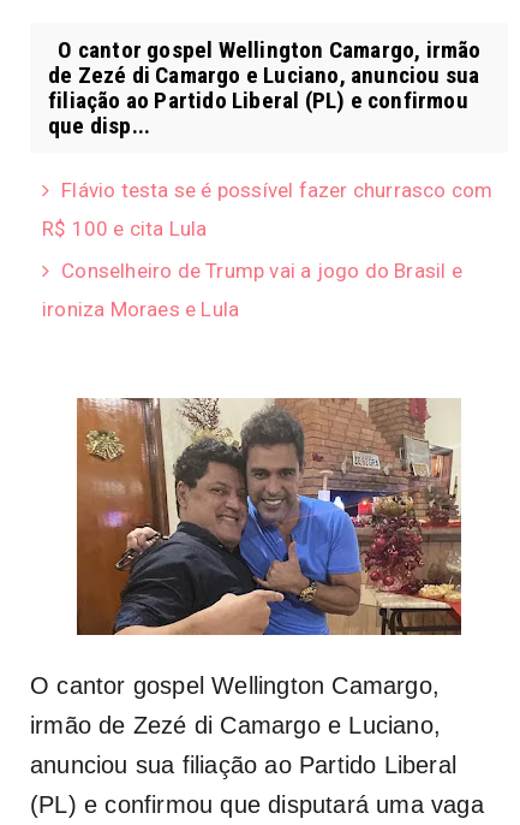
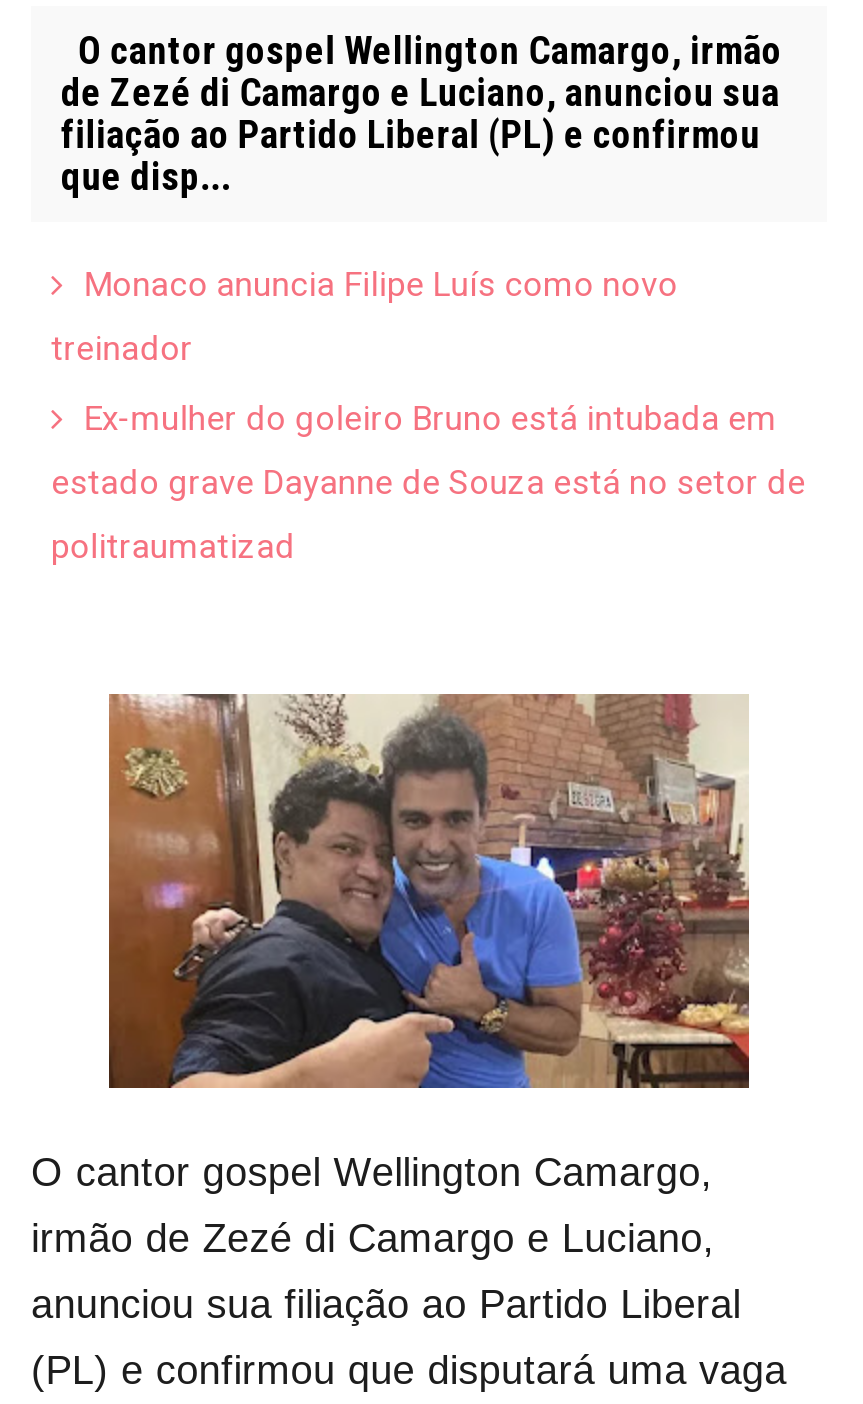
[42,178,493,321] Flávio testa se é possível fazer churrasco com | R$ 100 e cita Lula | Conselheiro de Trump vai a jogo do Brasil e | ironiza Moraes e Lula -> [51,264,805,566] Monaco anuncia Filipe Luís como novo | treinador | Ex-mulher do goleiro Bruno está intubada em | estado grave Dayanne de Souza está no setor de | politraumatizad

